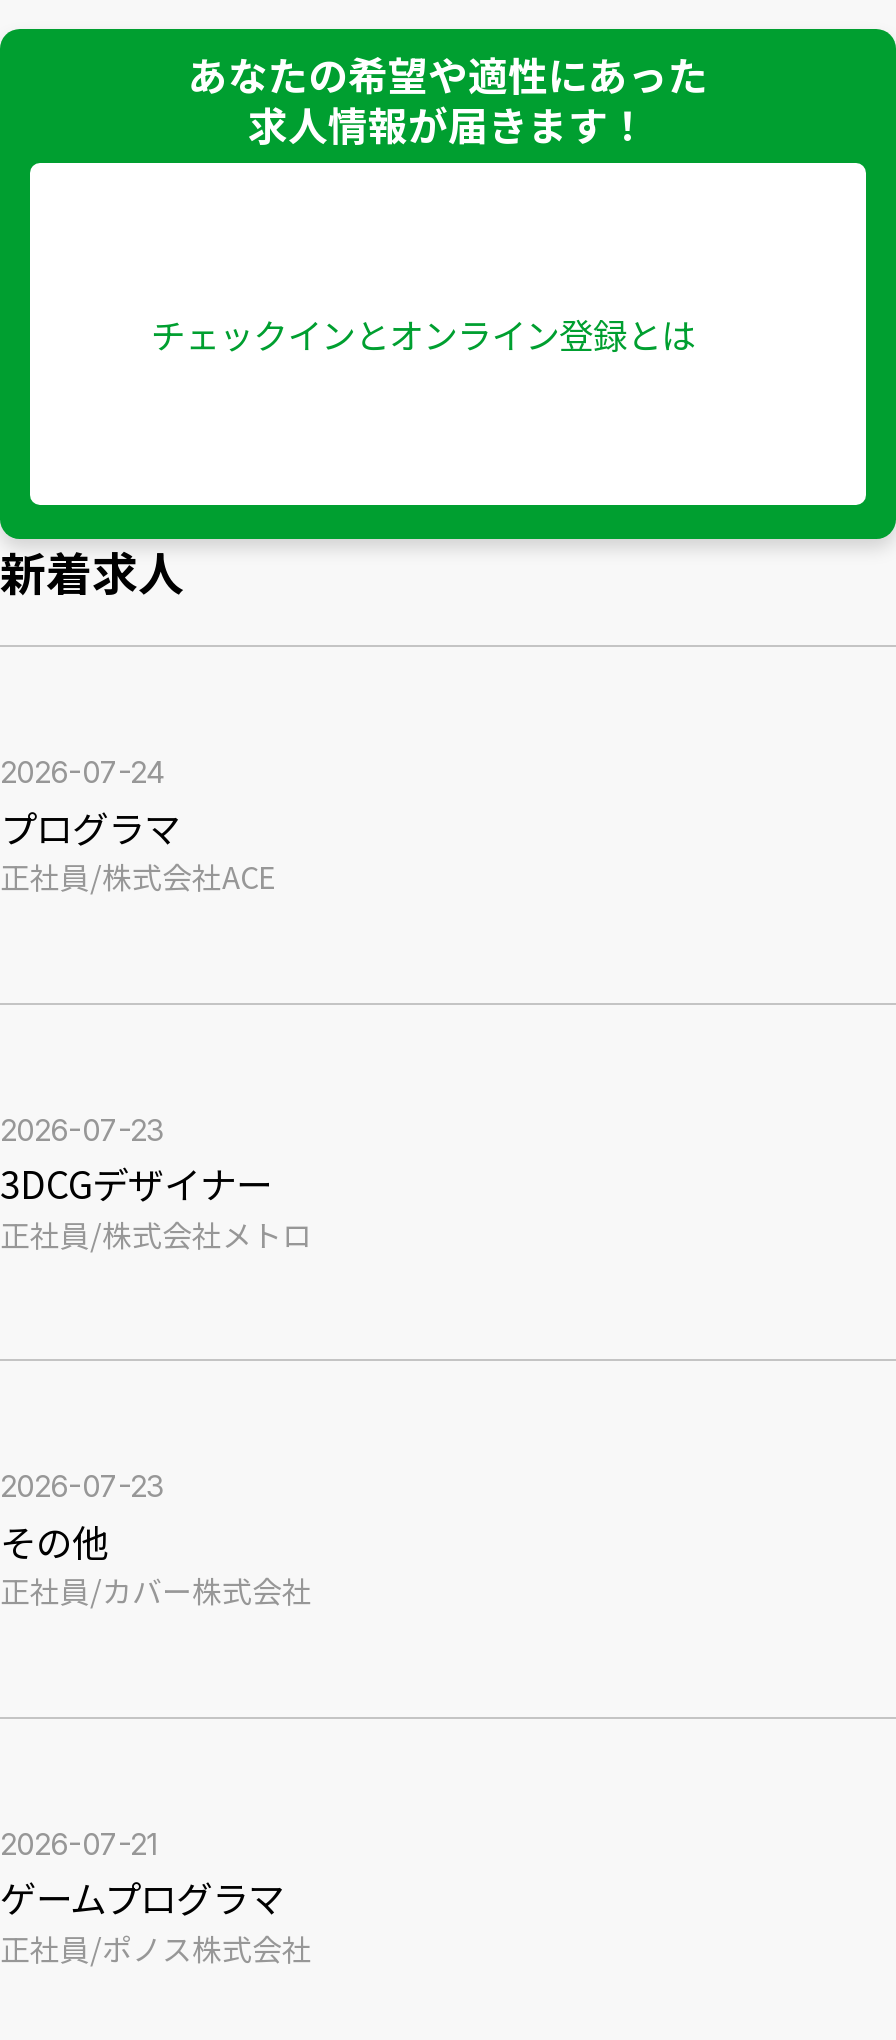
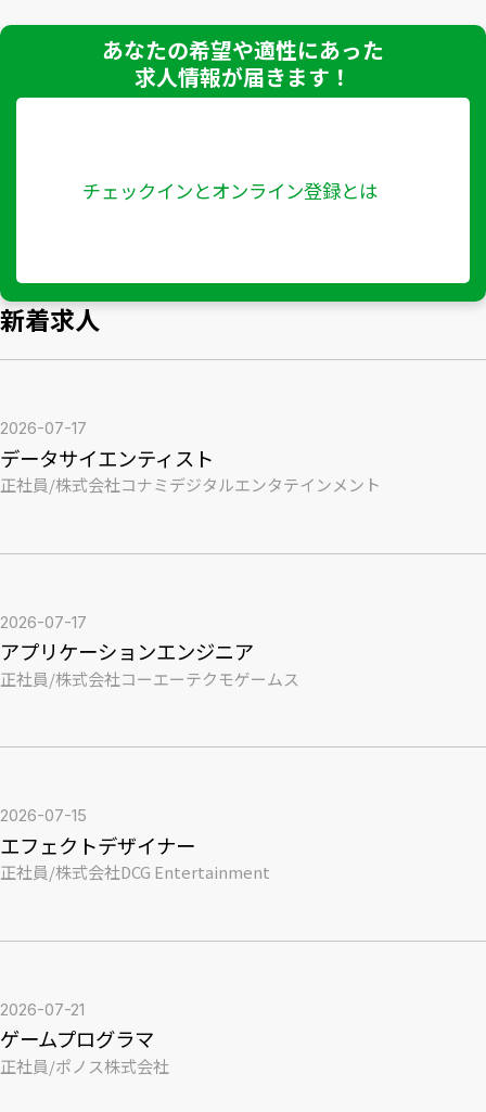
[0,755,276,897] 2026-07-24 | プログラマ | 正社員/株式会社ACE -> [0,419,381,496] 2026-07-17 | データサイエンティスト | 正社員/株式会社コナミデジタルエンタテインメント
[0,1112,312,1254] 2026-07-23 | 3DCGデザイナー | 正社員/株式会社メトロ -> [0,613,299,690] 2026-07-17 | アプリケーションエンジニア | 正社員/株式会社コーエーテクモゲームス
[0,1470,312,1611] 2026-07-23 | その他 | 正社員/カバー株式会社 -> [0,806,270,883] 2026-07-15 | エフェクトデザイナー | 正社員/株式会社DCG Entertainment

